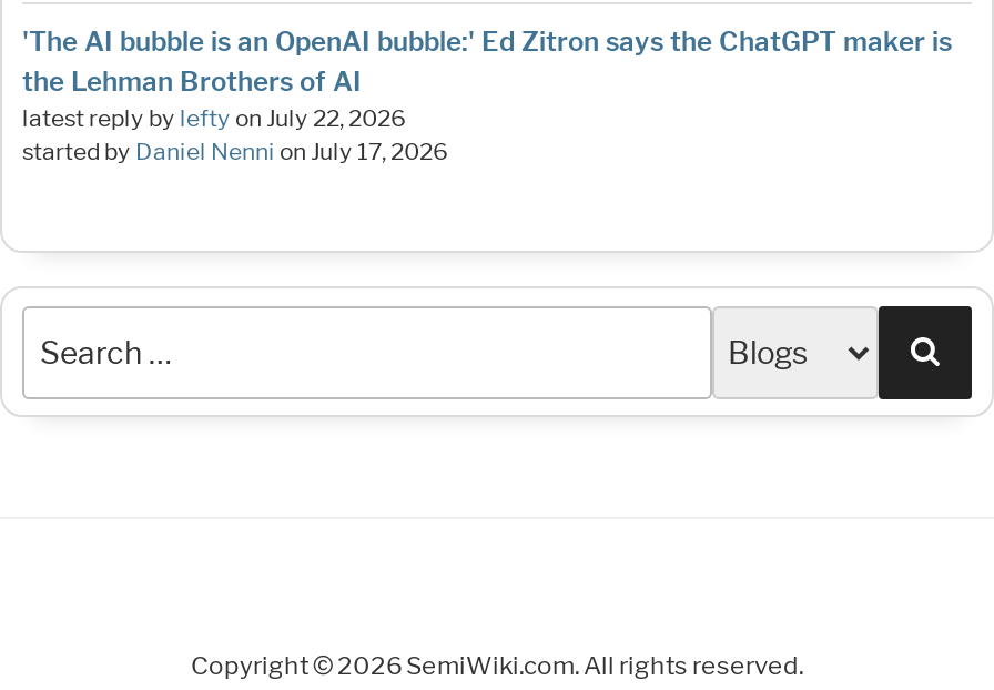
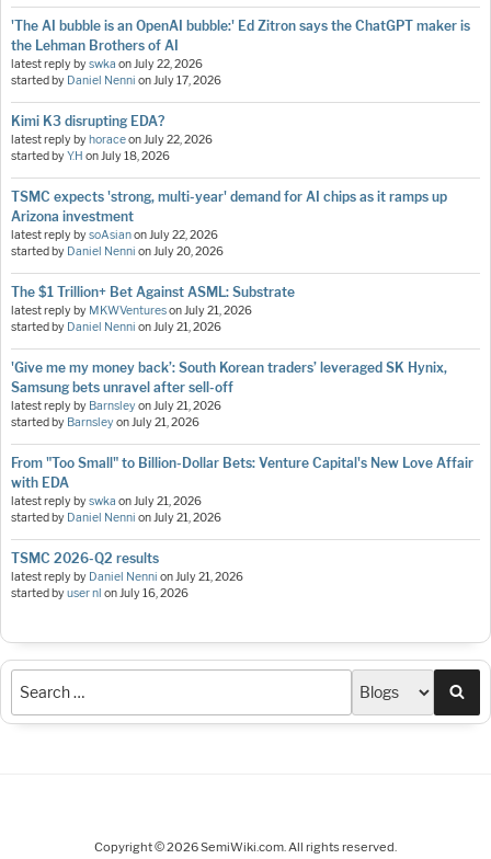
[22,103,406,132] latest reply by lefty on July 22, 2026 -> [11,56,203,71] latest reply by swka on July 22, 2026
none -> [11,112,473,600] Kimi K3 disrupting EDA? | latest reply by horaceonJuly 22, 2026 | started by Y.H onJuly 18, 2026 | TSMC expects 'strong, multi-year' demand for AI chips as it ramps up | Arizona investment | latest reply by soAsian onJuly 22, 2026 | started by Daniel Nenni onJuly 20, 2026 | The $1 Trillion+ Bet Against ASML: Substrate | latest reply by MKWVenturesonJuly 21, 2026 | started by Daniel Nenni onJuly 21, 2026 | 'Give me my money back’: South Korean traders’ leveraged SK Hynix, | Samsung bets unravel after sell-off | latest reply by Barnsley onJuly 21, 2026 | started by Barnsley onJuly 21, 2026 | From "Too Small" to Billion-Dollar Bets: Venture Capital's New Love Affair | with EDA | latest reply by swka onJuly 21, 2026 | started by Daniel Nenni onJuly 21, 2026 | TSMC 2026-Q2 results | latest reply by Daniel Nenni onJuly 21, 2026 | started by user nl onJuly 16, 2026

